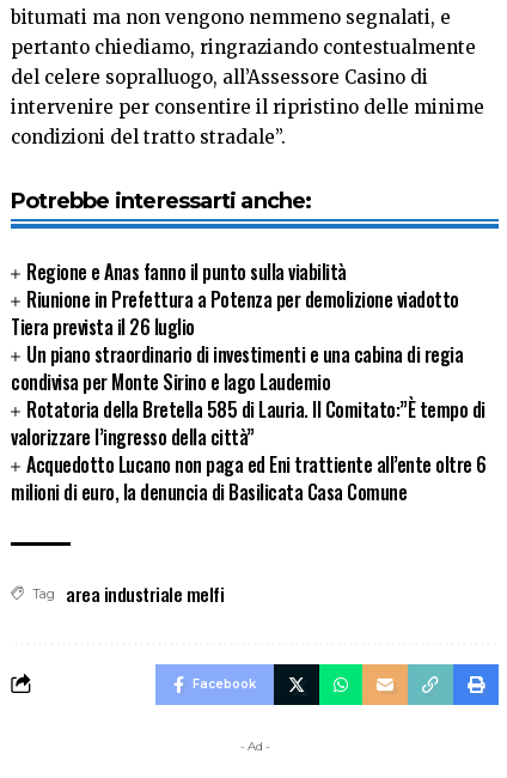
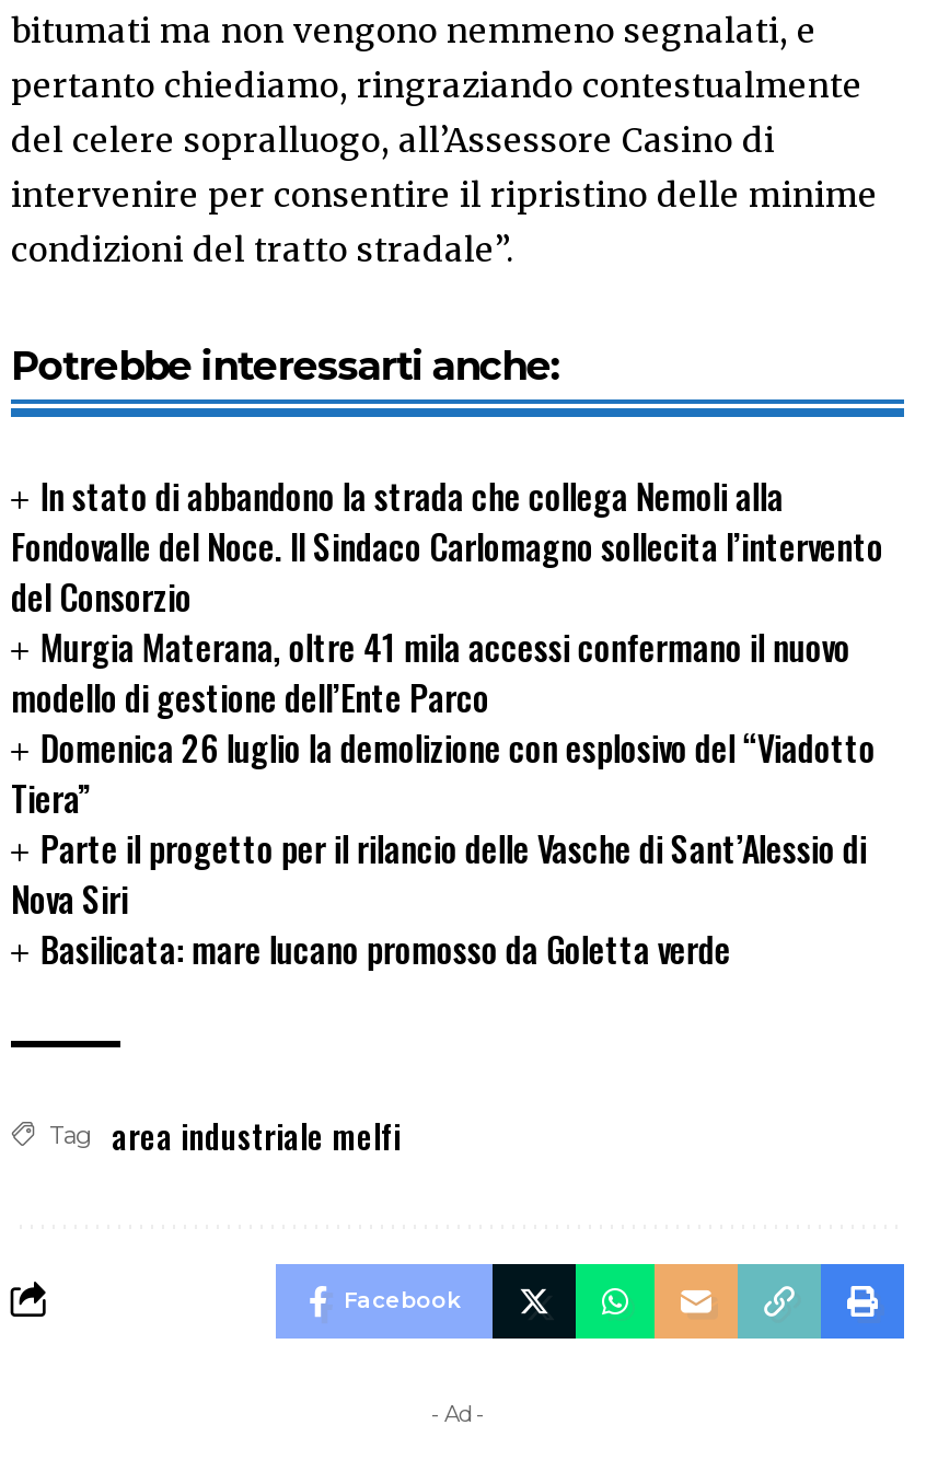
[11,257,487,506] Regione e Anas fanno il punto sulla viabilità | Riunione in Prefettura a Potenza per demolizione viadotto | Tiera prevista il 26 luglio | Un piano straordinario di investimenti e una cabina di regia | condivisa per Monte Sirino e lago Laudemio | Rotatoria della Bretella 585 di Lauria. Il Comitato:”È tempo di | valorizzare l’ingresso della città” | Acquedotto Lucano non paga ed Eni trattiente all’ente oltre 6 | milioni di euro, la denuncia di Basilicata Casa Comune -> [11,469,883,975] In stato di abbandono la strada che collega Nemoli alla | Fondovalle del Noce. Il Sindaco Carlomagno sollecita l’intervento | del Consorzio | Murgia Materana, oltre 41 mila accessi confermano il nuovo | modello di gestione dell’Ente Parco | Domenica 26 luglio la demolizione con esplosivo del “Viadotto | Tiera” | Parte il progetto per il rilancio delle Vasche di Sant’Alessio di | Nova Siri | Basilicata: mare lucano promosso da Goletta verde

